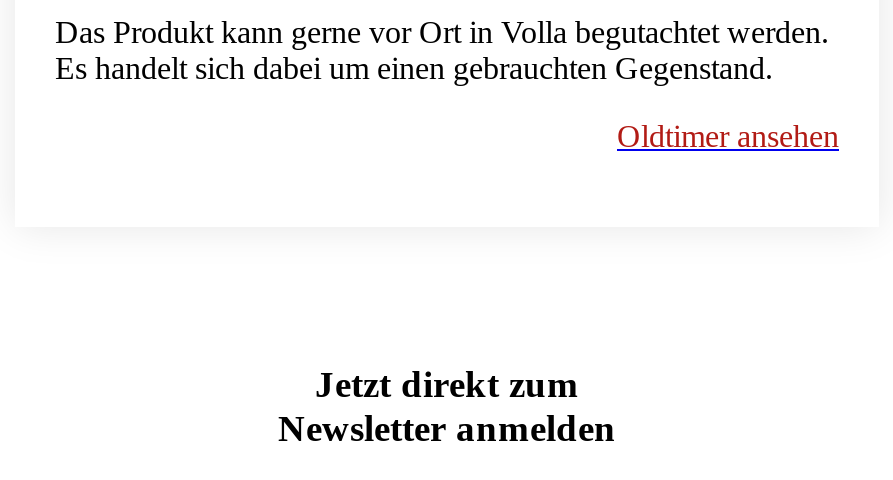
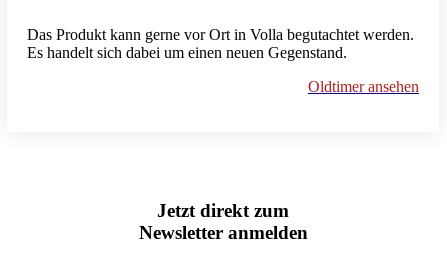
[55,50,773,84] Es handelt sich dabei um einen gebrauchten Gegenstand. -> [27,43,347,60] Es handelt sich dabei um einen neuen Gegenstand.

